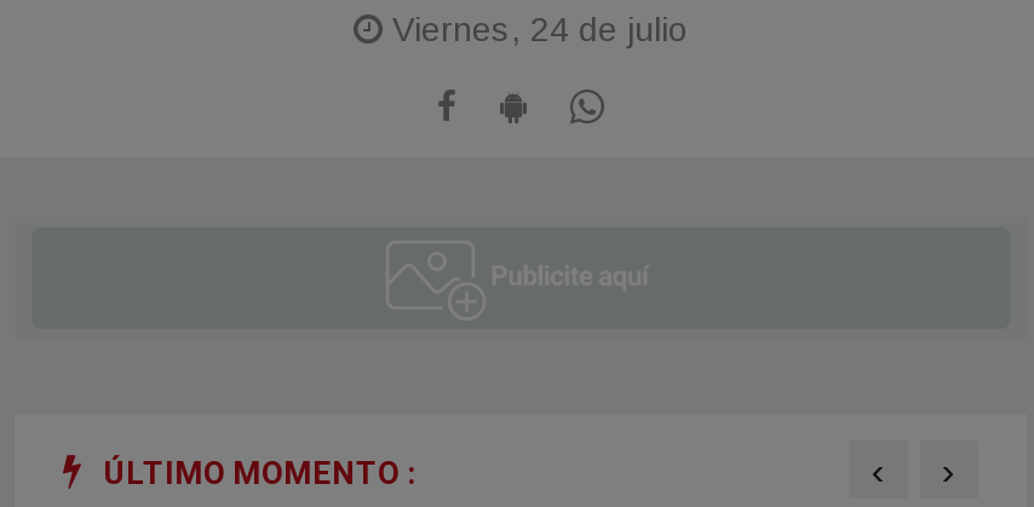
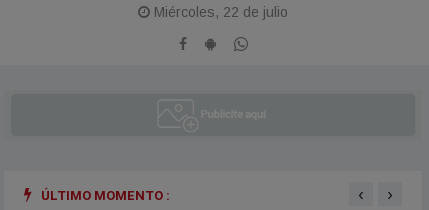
[383,10,688,48] Viernes, 24 de julio -> [150,4,288,20] Miércoles, 22 de julio

